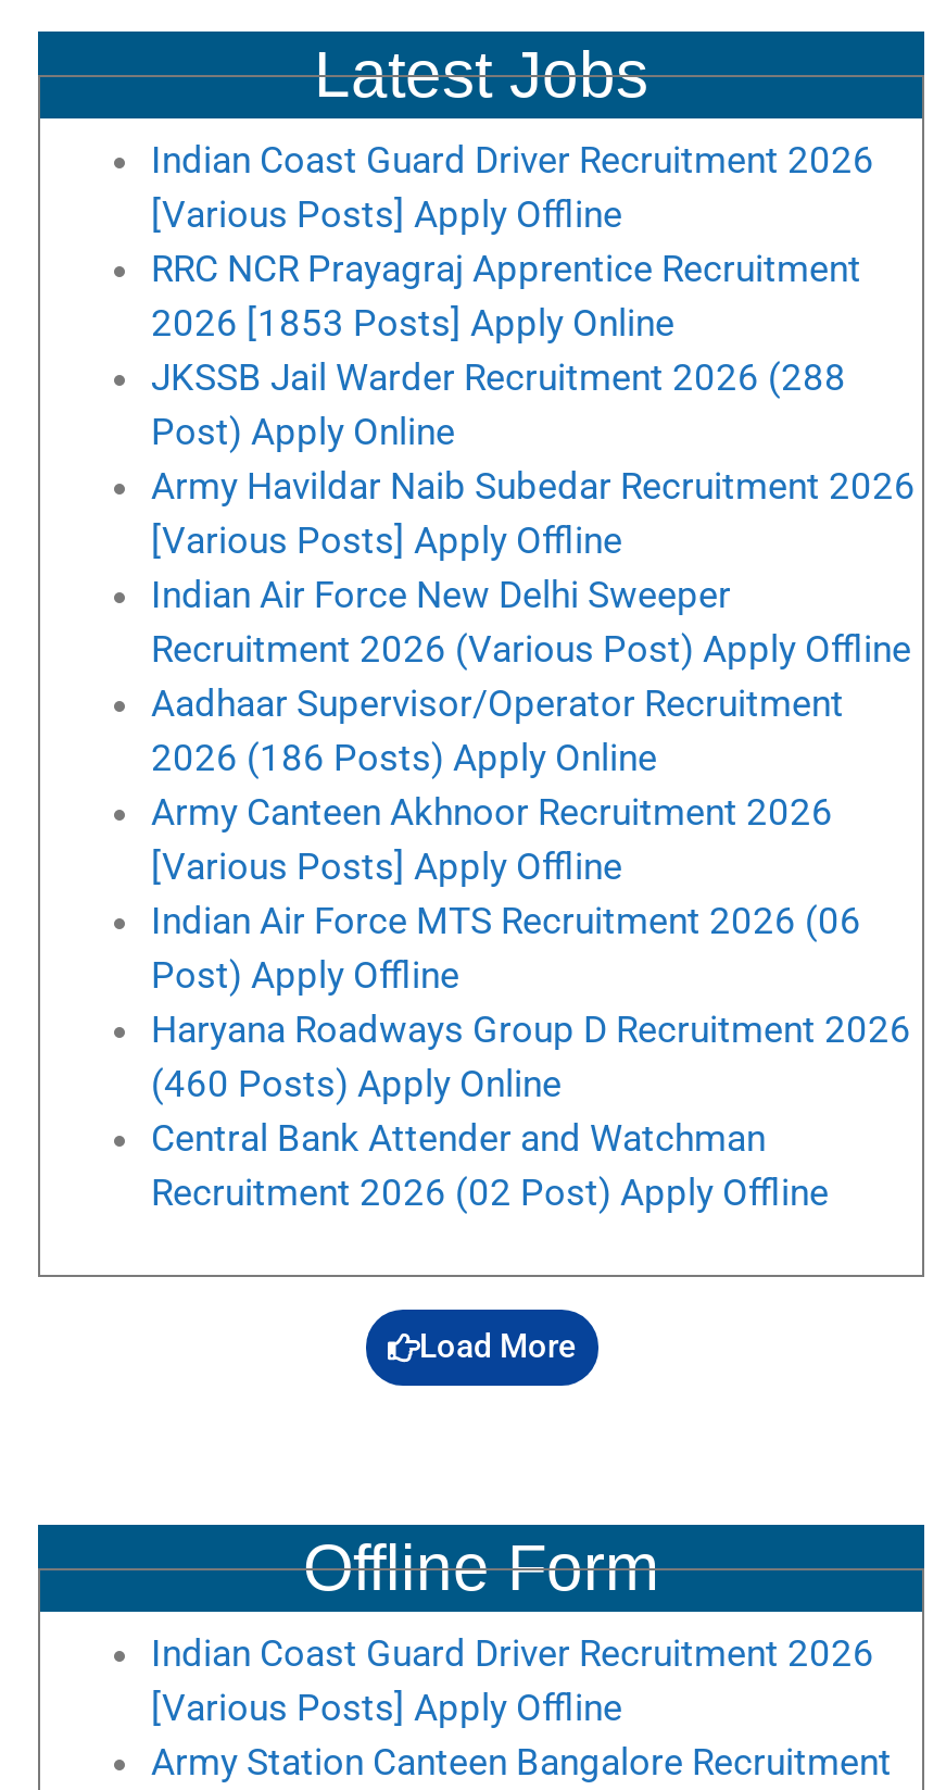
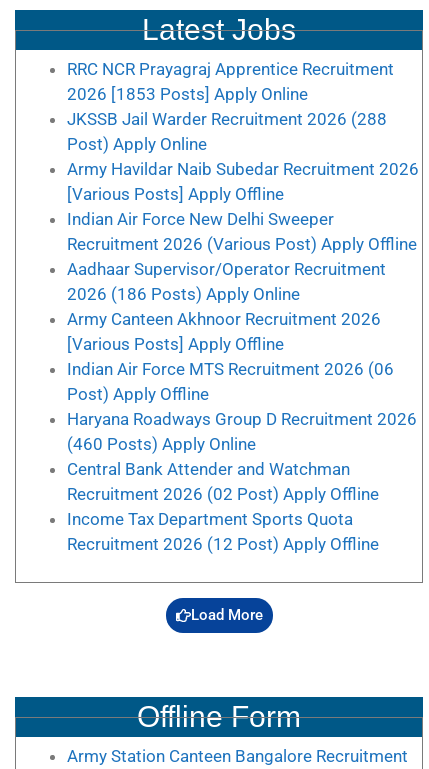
[151,138,874,236] Indian Coast Guard Driver Recruitment 2026 | [Various Posts] Apply Offline -> none
none -> [67,509,379,554] Income Tax Department Sports Quota | Recruitment 2026 (12 Post) Apply Offline
[151,1631,874,1729] Indian Coast Guard Driver Recruitment 2026 | [Various Posts] Apply Offline -> none

